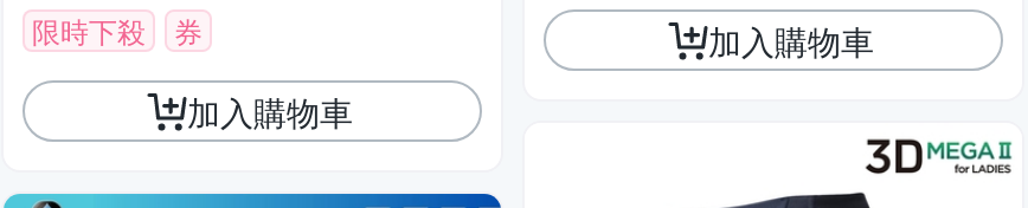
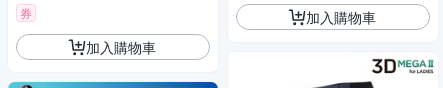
[32,10,146,50] 限時下殺 -> none

